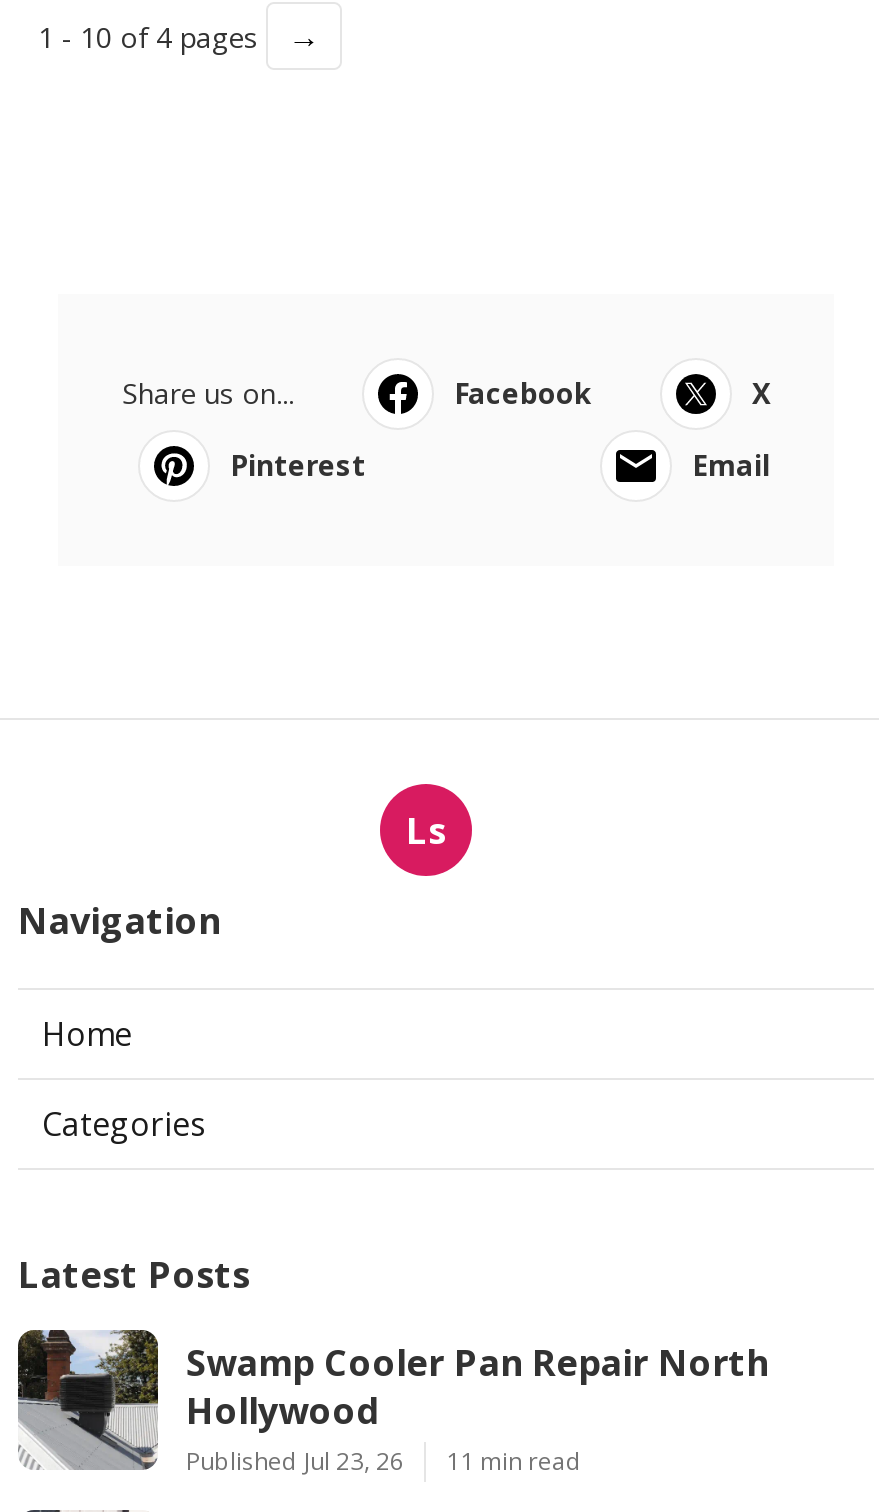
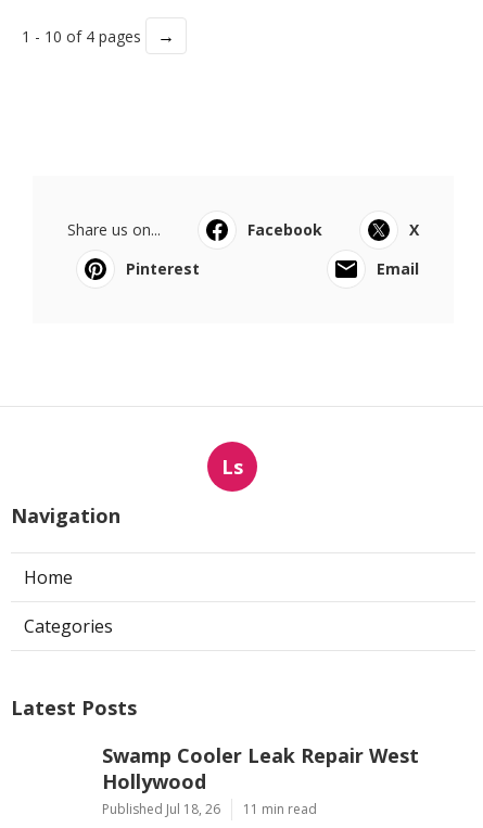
[16,1328,160,1472] [image] -> none
[186,1338,768,1386] Swamp Cooler Pan Repair North -> [102,742,419,768] Swamp Cooler Leak Repair West
[186,1444,404,1478] Published Jul 23, 26 -> [102,800,220,818] Published Jul 18, 26

